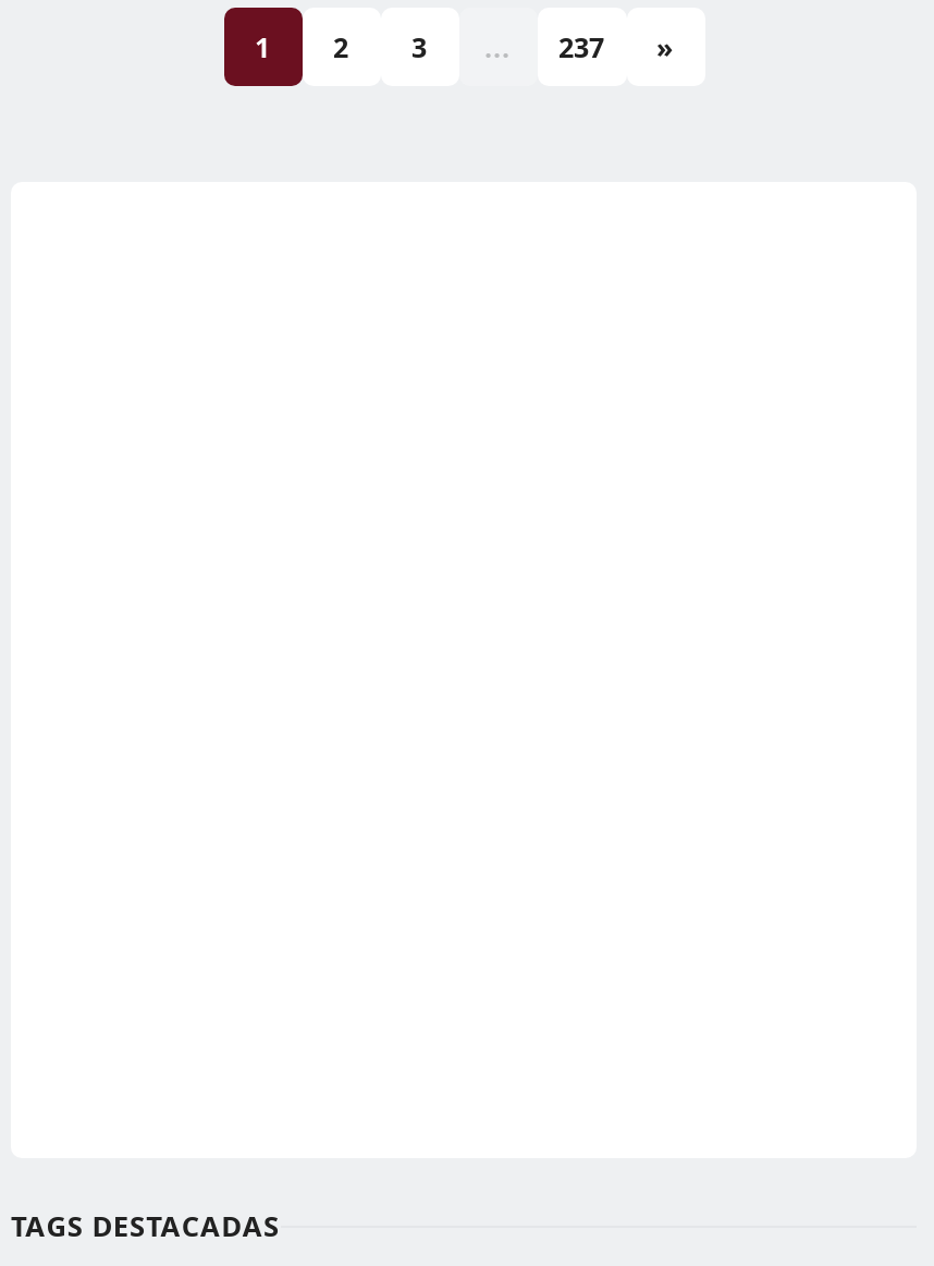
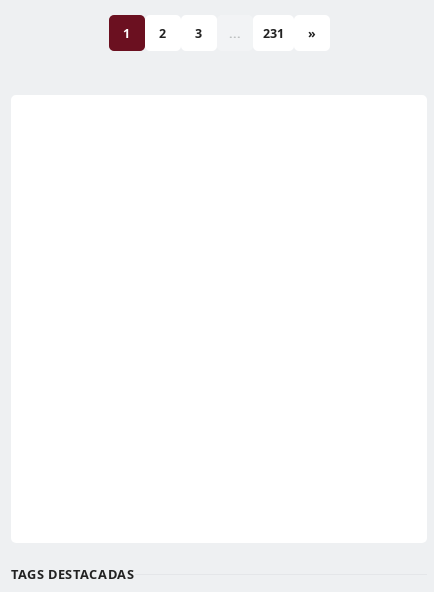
[558,28,604,65] 237 -> [262,24,283,41] 231

